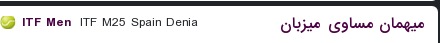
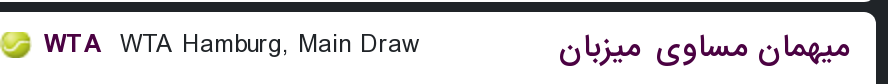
[22,13,198,32] ITF Men ITF M25 Spain Denia -> [44,26,420,64] WTA WTA Hamburg, Main Draw

